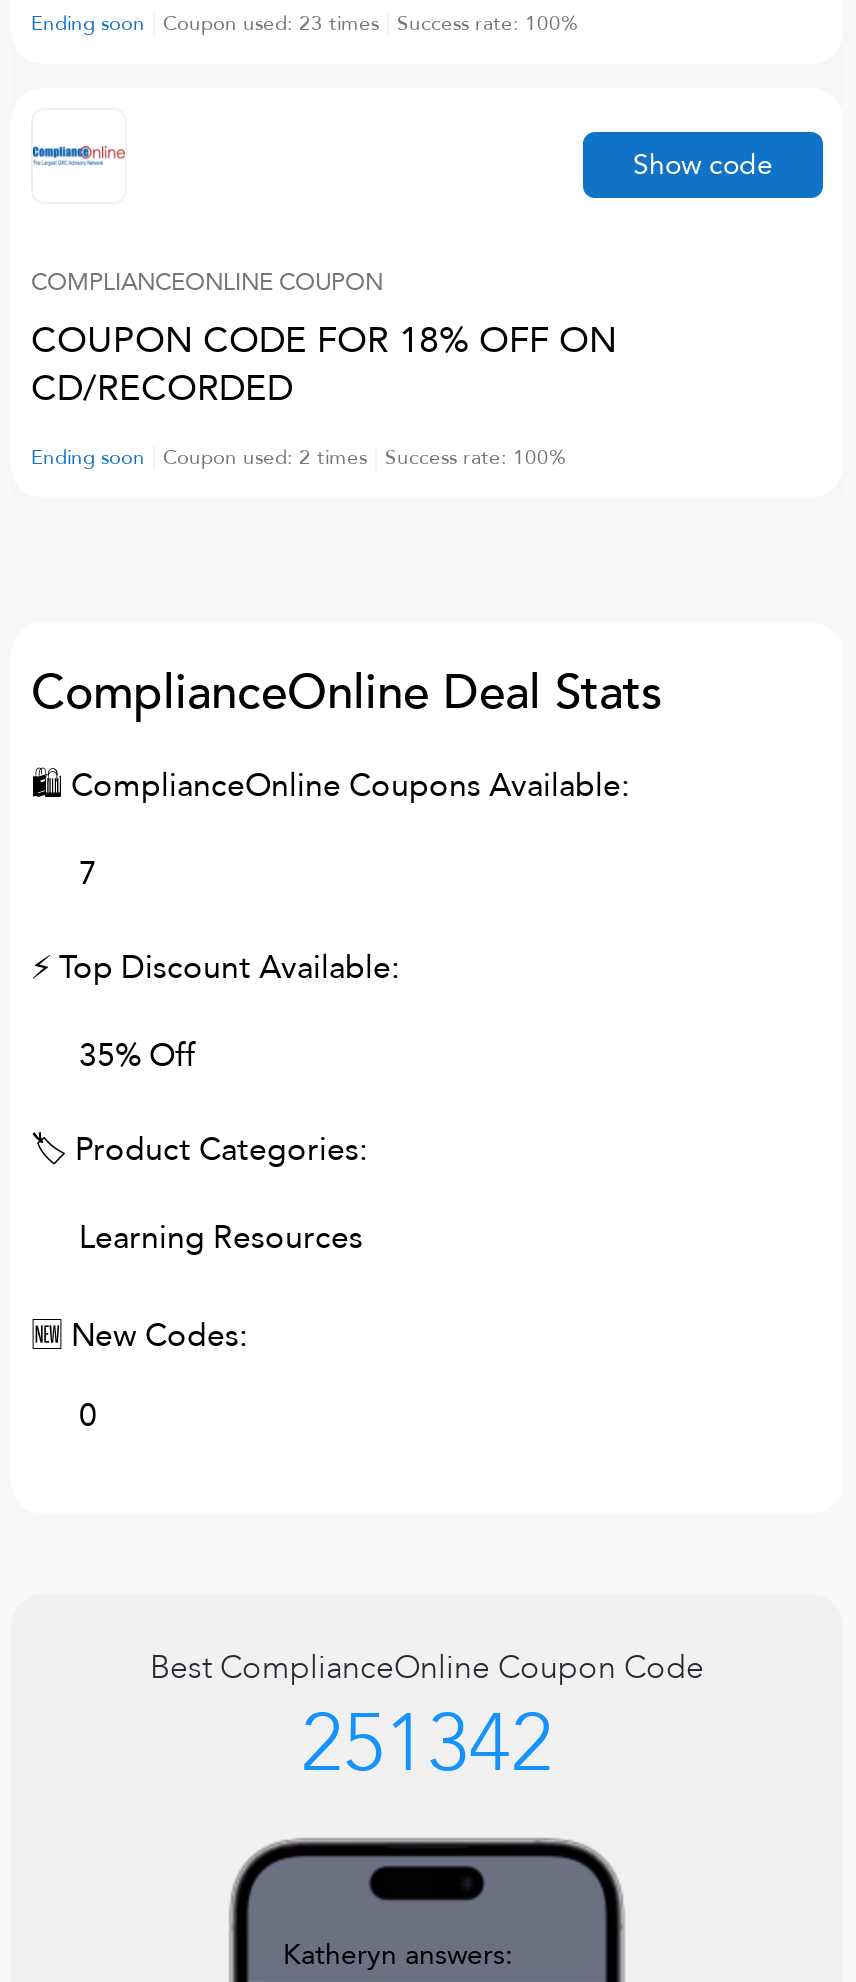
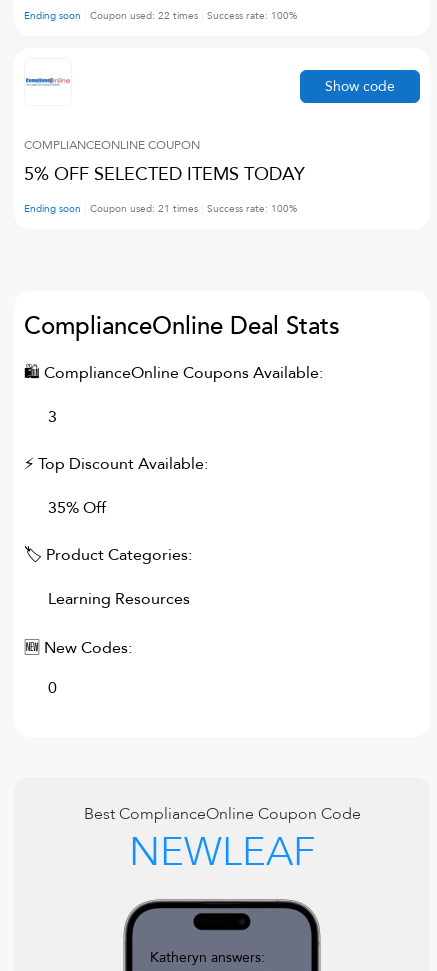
[163,10,379,38] Coupon used: 23 times -> [90,9,198,23] Coupon used: 22 times
[31,316,617,414] COUPON CODE FOR 18% OFF ON | CD/RECORDED -> [24,162,305,187] 5% OFF SELECTED ITEMS TODAY
[163,444,367,472] Coupon used: 2 times -> [90,202,198,216] Coupon used: 21 times
[79,852,97,896] 7 -> [48,406,57,428] 3
[301,1690,553,1800] 251342 -> [129,825,315,880] NEWLEAF

